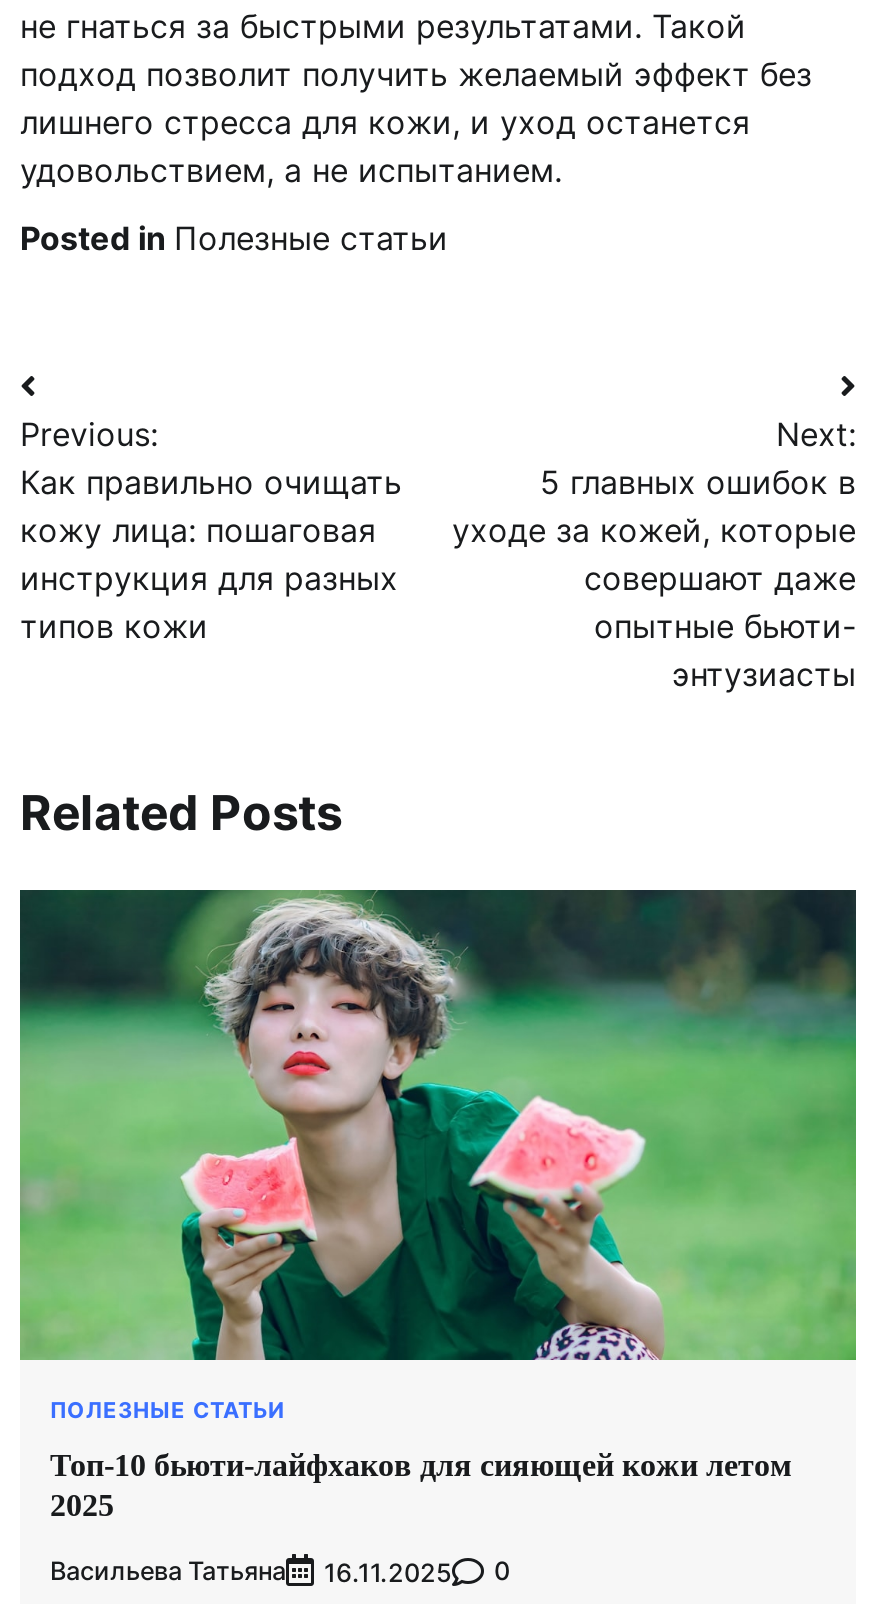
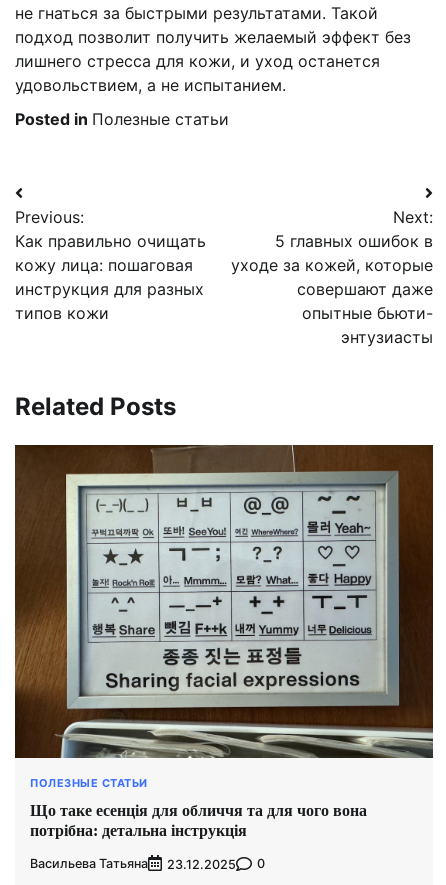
[18,888,858,1362] [image] -> [14,444,434,759] [image]
[50,1448,792,1522] Топ-10 бьюти-лайфхаков для сияющей кожи летом | 2025 -> [30,802,367,839] Що таке есенція для обличчя та для чого вона | потрібна: детальна інструкція
[50,1556,510,1587] Васильева Татьяна 16.11.2025 0 -> [30,856,265,872] Васильева Татьяна 23.12.2025 0

